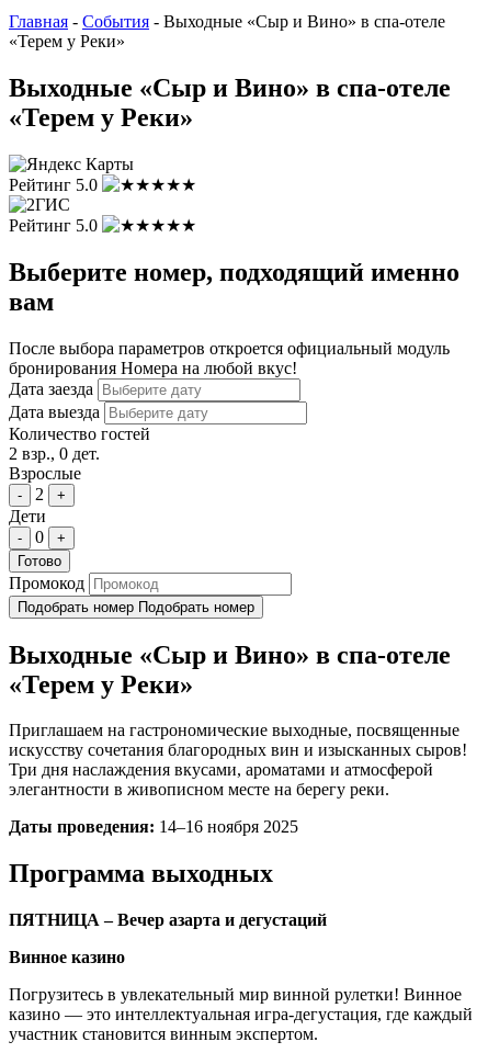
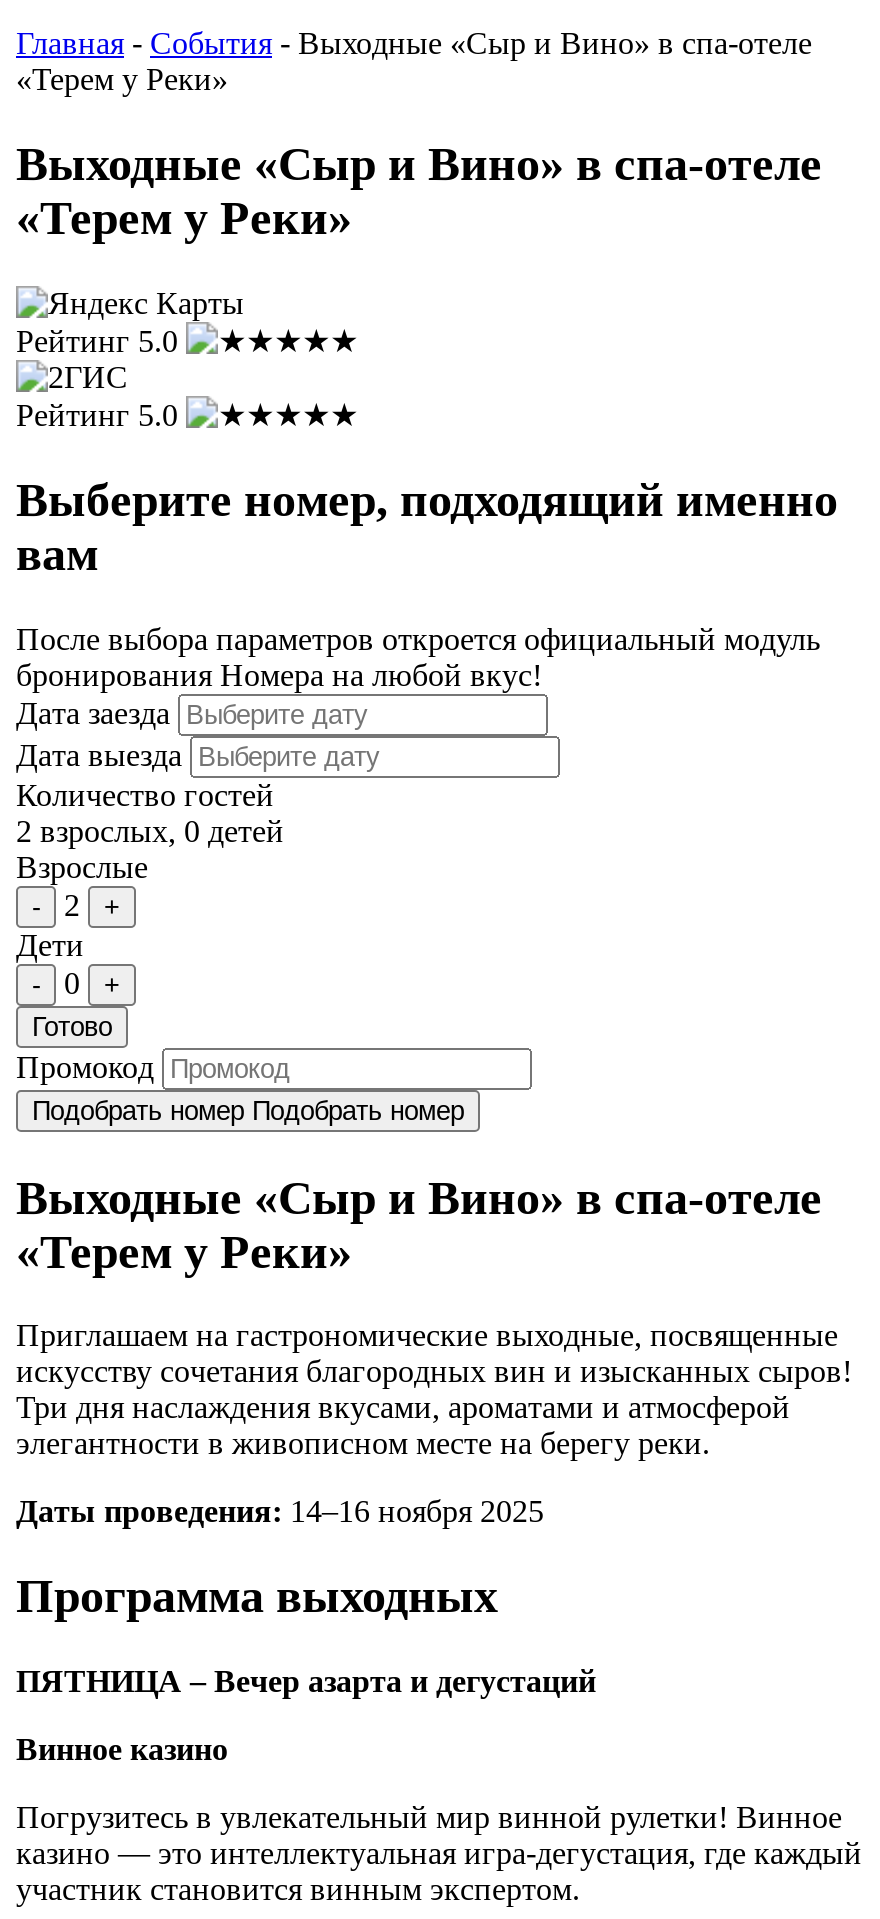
[9,444,100,462] 2 взр., 0 дет. -> [16,813,284,847] 2 взрослых, 0 детей

